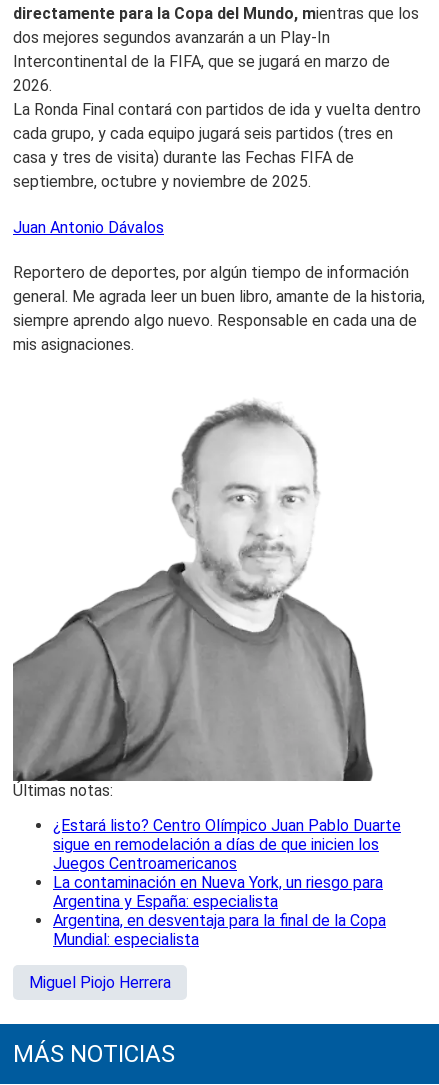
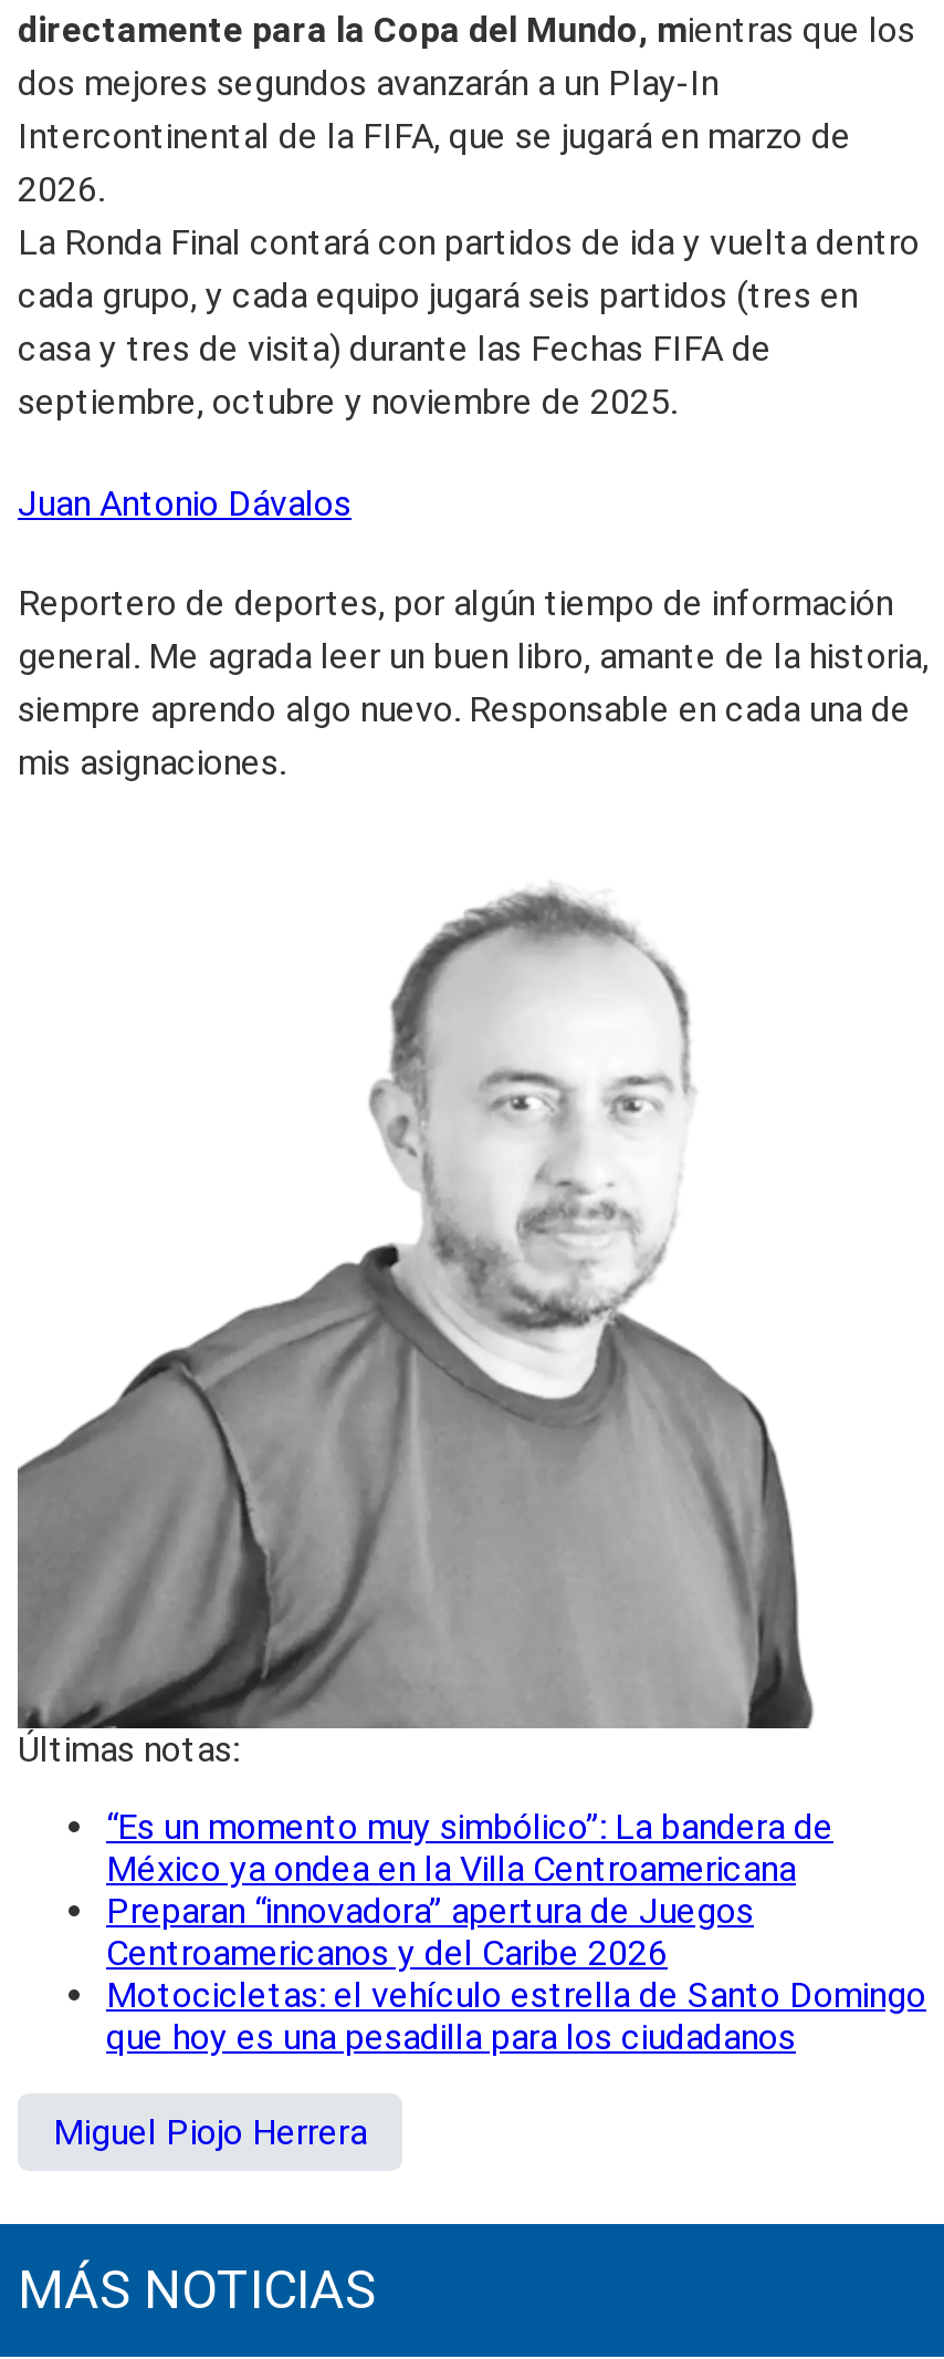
[53,816,401,949] ¿Estará listo? Centro Olímpico Juan Pablo Duarte | sigue en remodelación a días de que inicien los | Juegos Centroamericanos | La contaminación en Nueva York, un riesgo para | Argentina y España: especialista | Argentina, en desventaja para la final de la Copa | Mundial: especialista -> [106,1806,926,2058] “Es un momento muy simbólico”: La bandera de | México ya ondea en la Villa Centroamericana | Preparan “innovadora” apertura de Juegos | Centroamericanos y del Caribe 2026 | Motocicletas: el vehículo estrella de Santo Domingo | que hoy es una pesadilla para los ciudadanos

